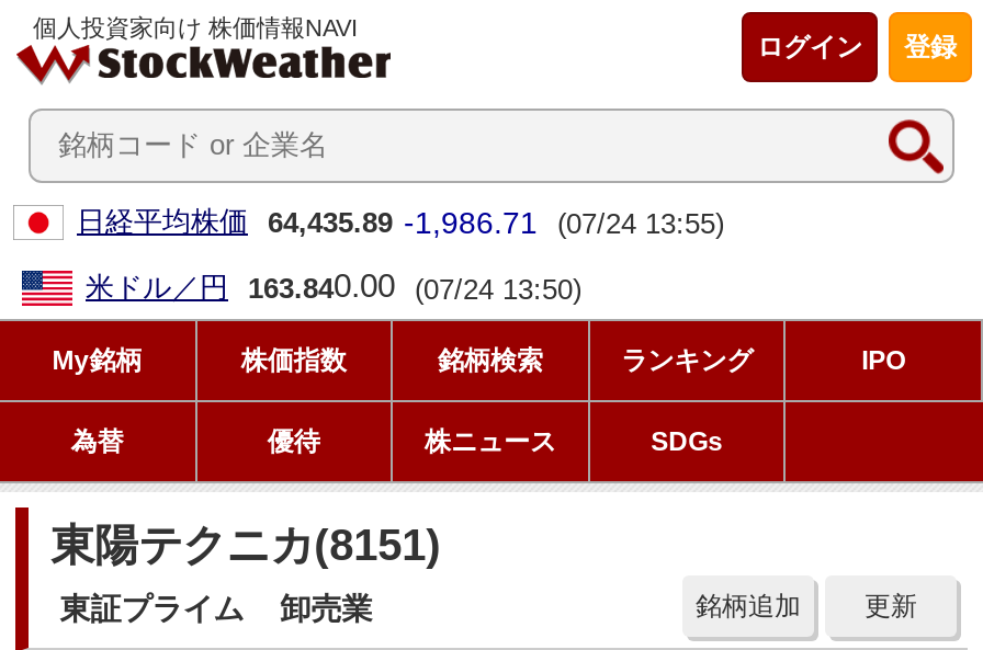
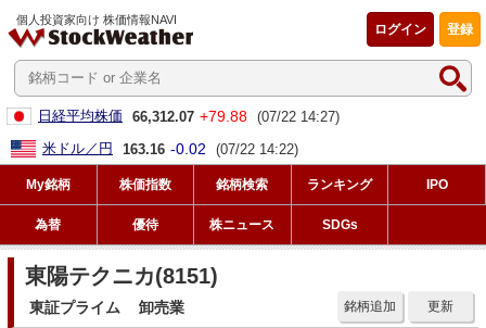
[77,204,724,239] 日経平均株価 64,435.89 -1,986.71 (07/24 13:55) -> [38,107,340,124] 日経平均株価 66,312.07 +79.88 (07/22 14:27)
[86,266,581,305] 米ドル／円 163.840.00 (07/24 13:50) -> [42,140,298,157] 米ドル／円 163.16 -0.02 (07/22 14:22)

